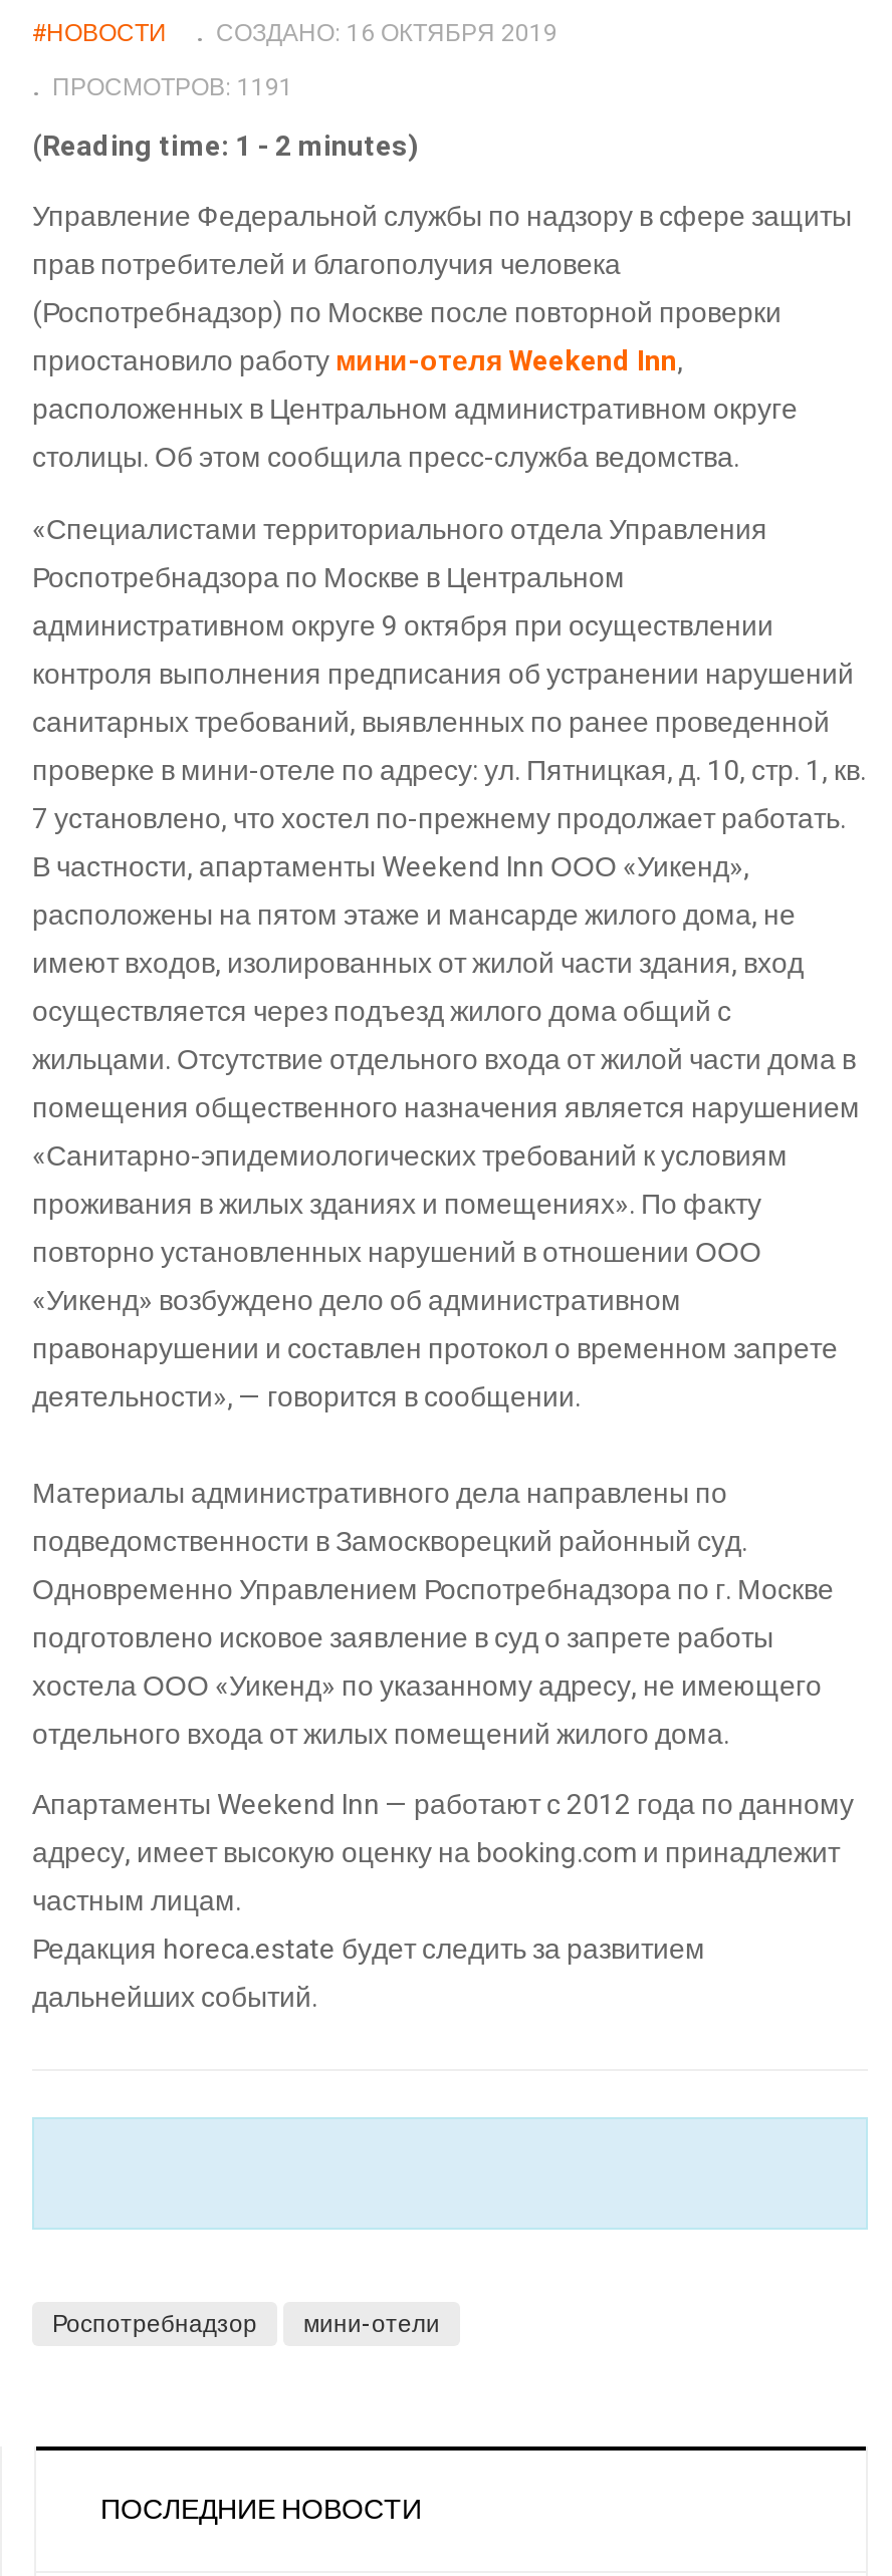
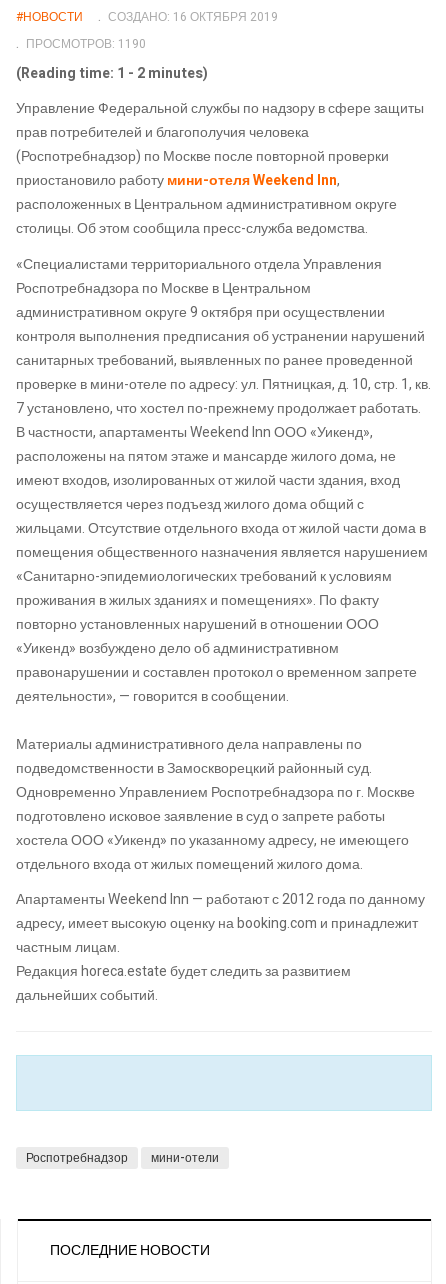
[52,69,293,105] ПРОСМОТРОВ: 1191 -> [26,35,146,53] ПРОСМОТРОВ: 1190

